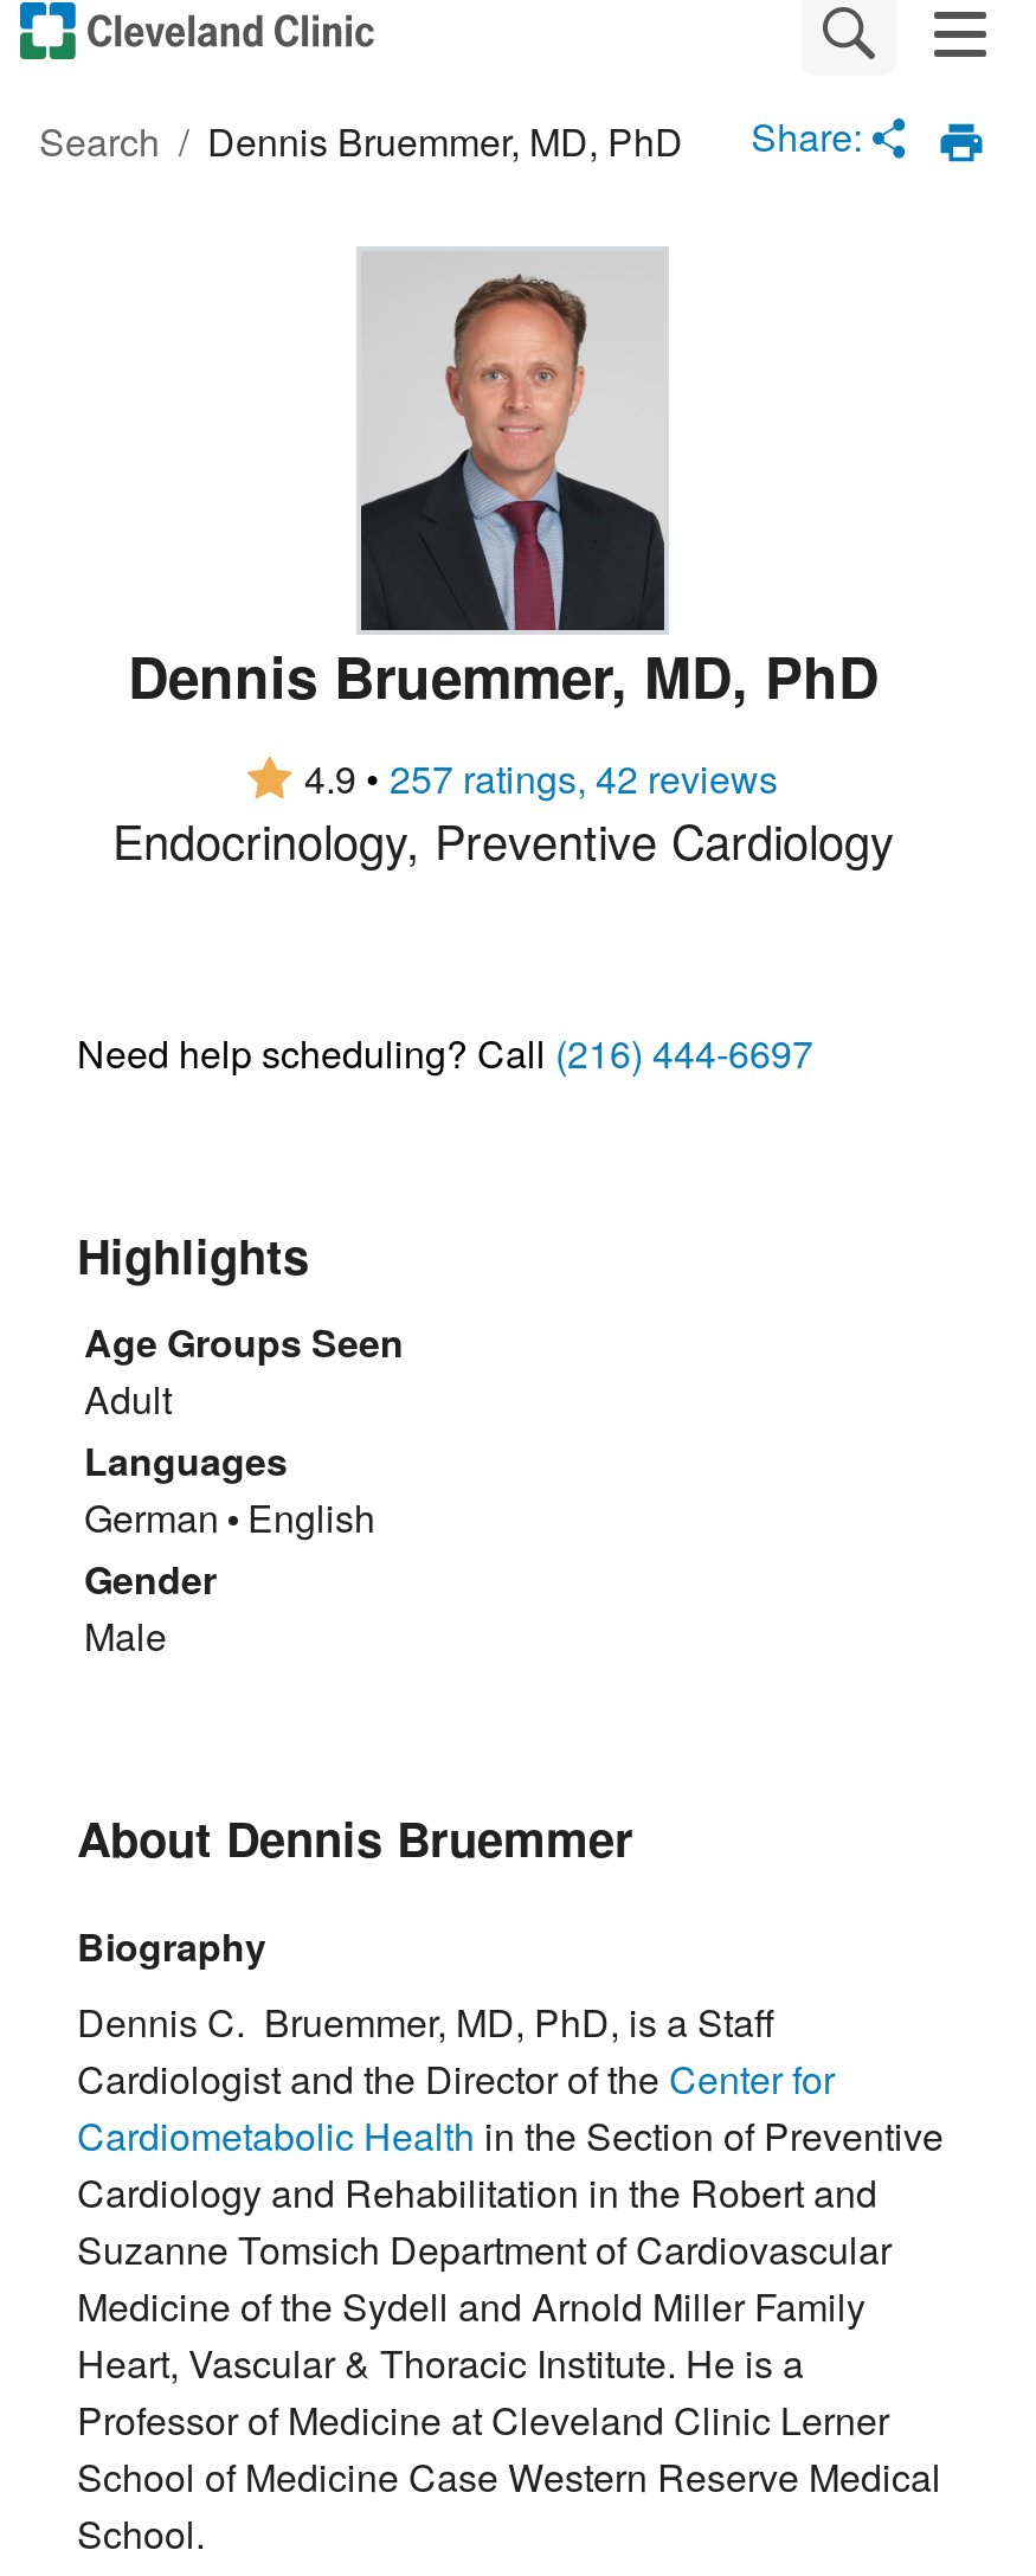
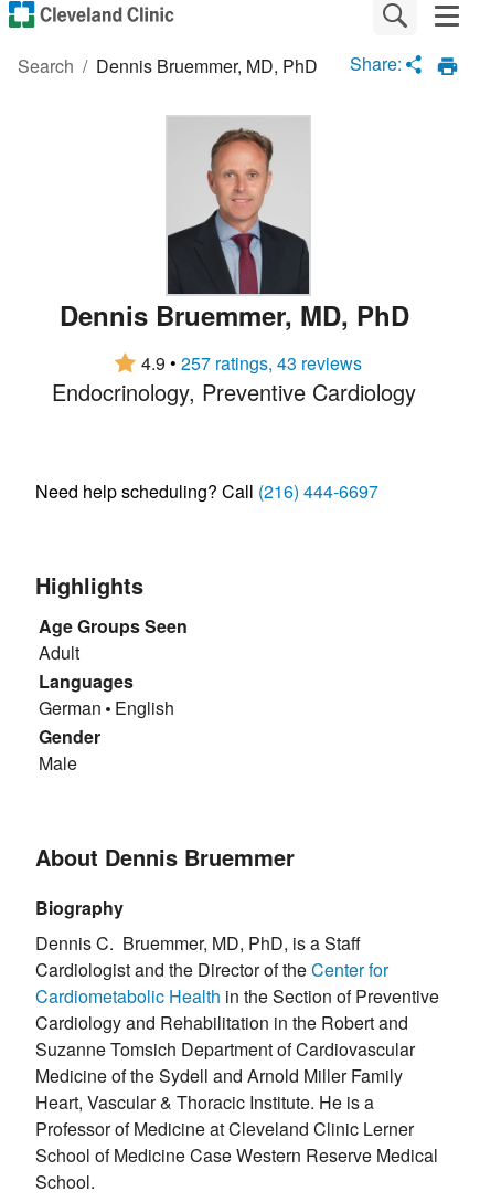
[304,751,778,805] 4.9 • 257 ratings, 42 reviews -> [141,350,362,376] 4.9 • 257 ratings, 43 reviews

